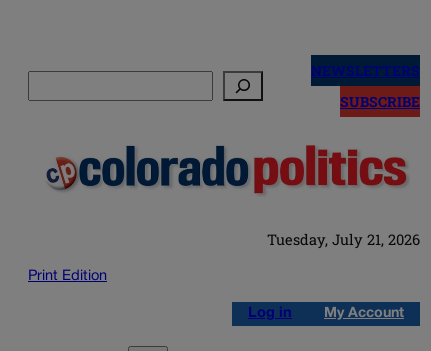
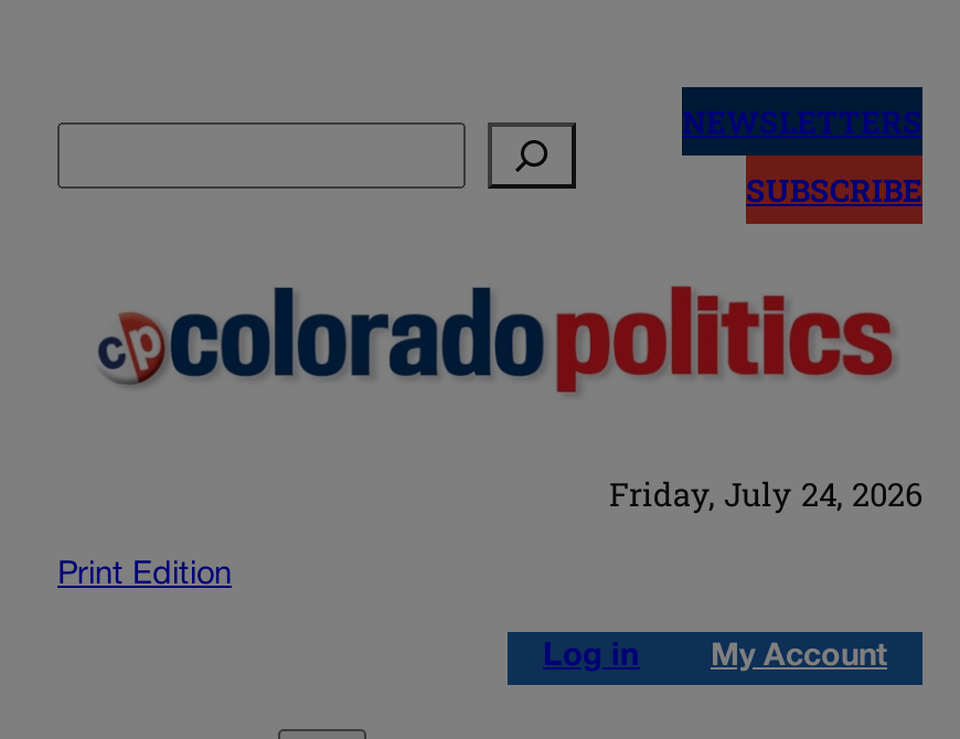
[267,230,420,249] Tuesday, July 21, 2026 -> [609,474,922,516] Friday, July 24, 2026

